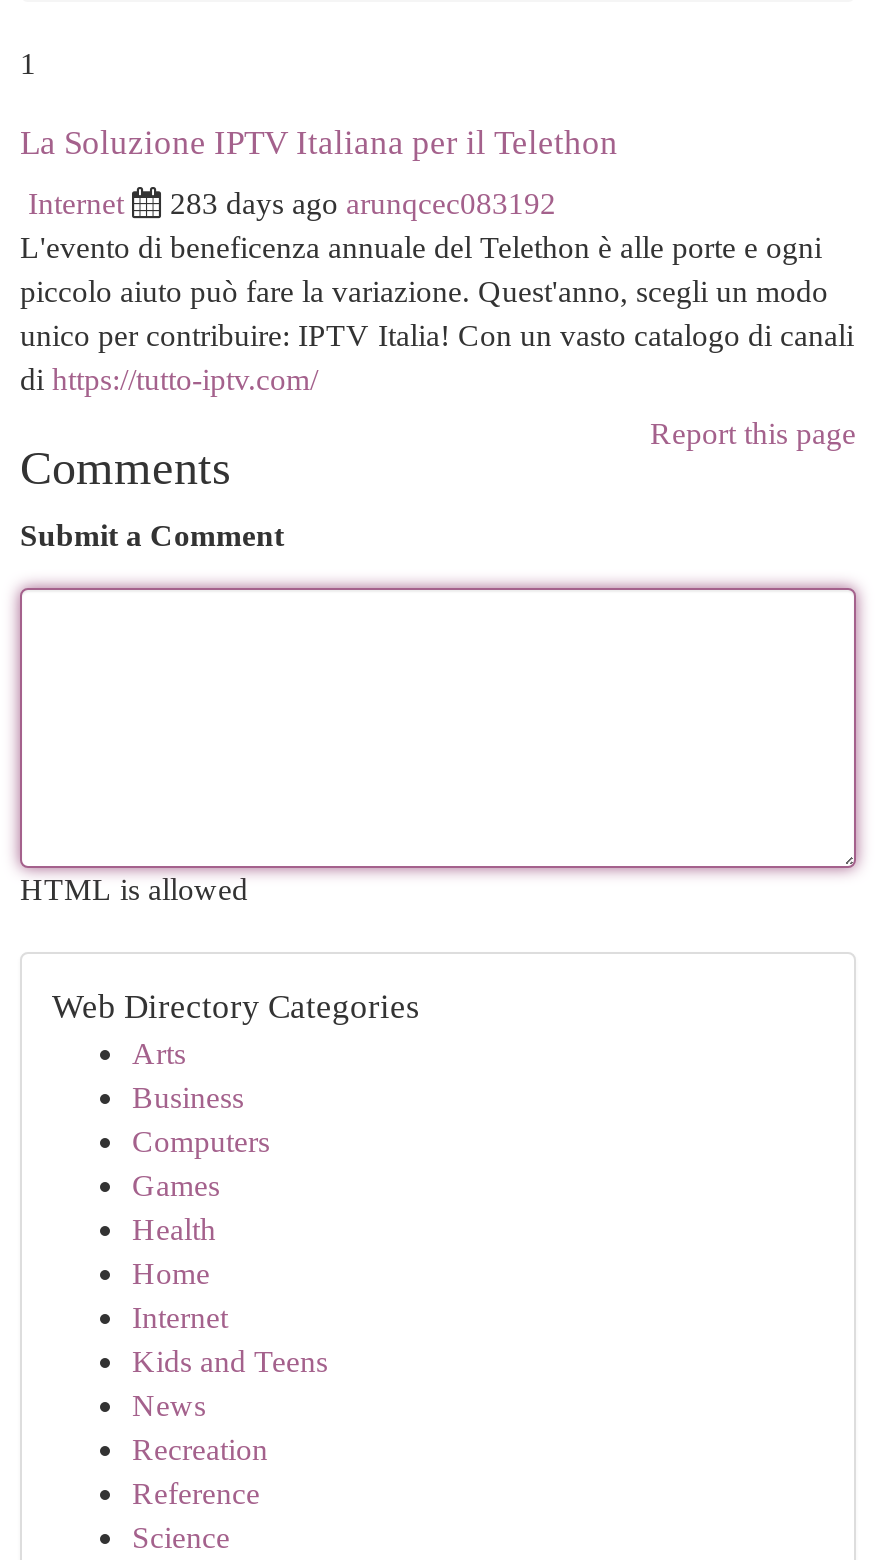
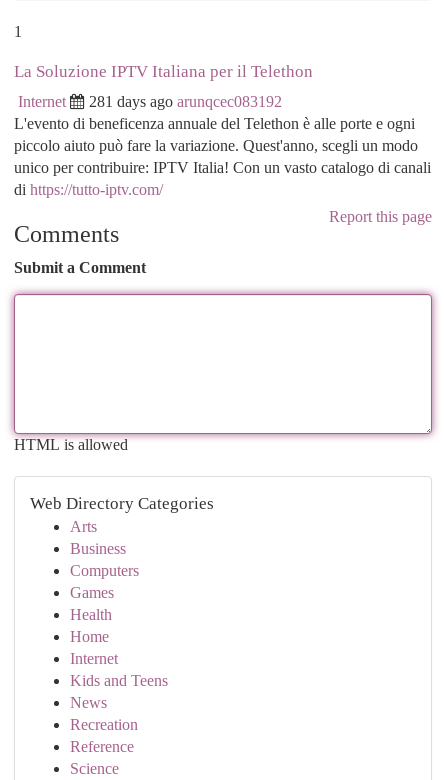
[170,186,556,220] 283 days ago arunqcec083192 -> [89,93,282,110] 281 days ago arunqcec083192

